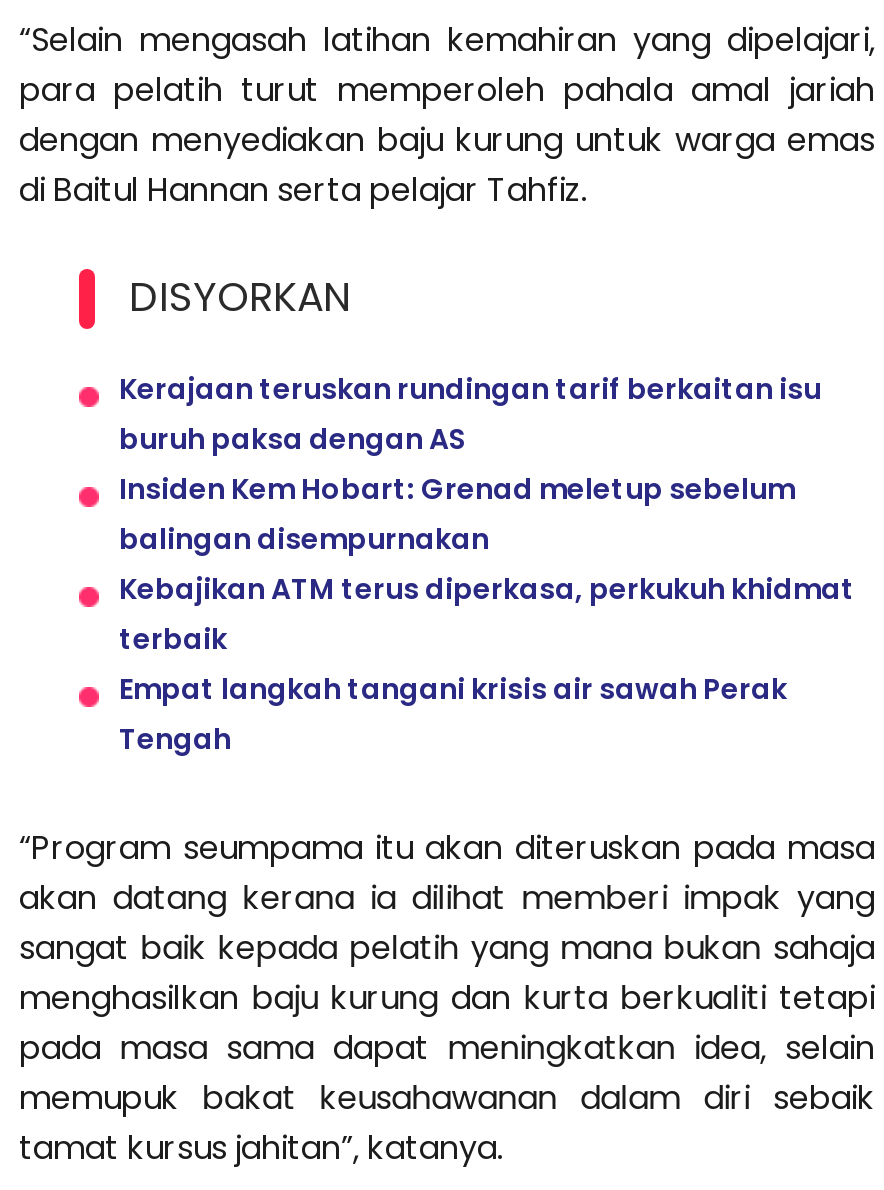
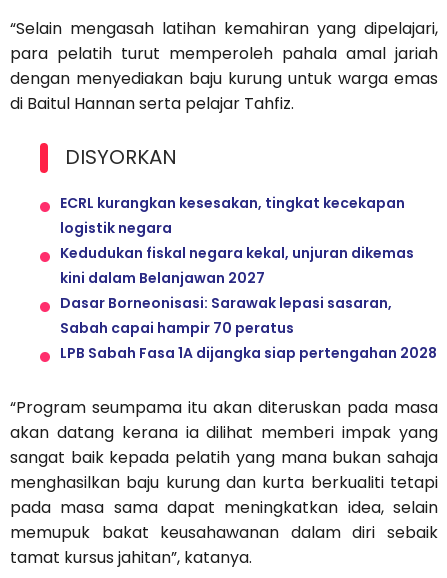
[119,370,855,760] Kerajaan teruskan rundingan tarif berkaitan isu | buruh paksa dengan AS | Insiden Kem Hobart: Grenad meletup sebelum | balingan disempurnakan | Kebajikan ATM terus diperkasa, perkukuh khidmat | terbaik | Empat langkah tangani krisis air sawah Perak | Tengah -> [60,193,437,363] ECRL kurangkan kesesakan, tingkat kecekapan | logistik negara | Kedudukan fiskal negara kekal, unjuran dikemas | kini dalam Belanjawan 2027 | Dasar Borneonisasi: Sarawak lepasi sasaran, | Sabah capai hampir 70 peratus | LPB Sabah Fasa 1A dijangka siap pertengahan 2028

